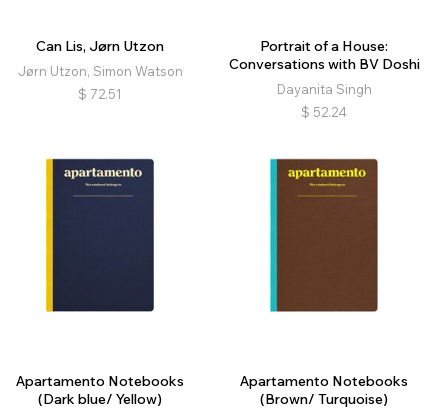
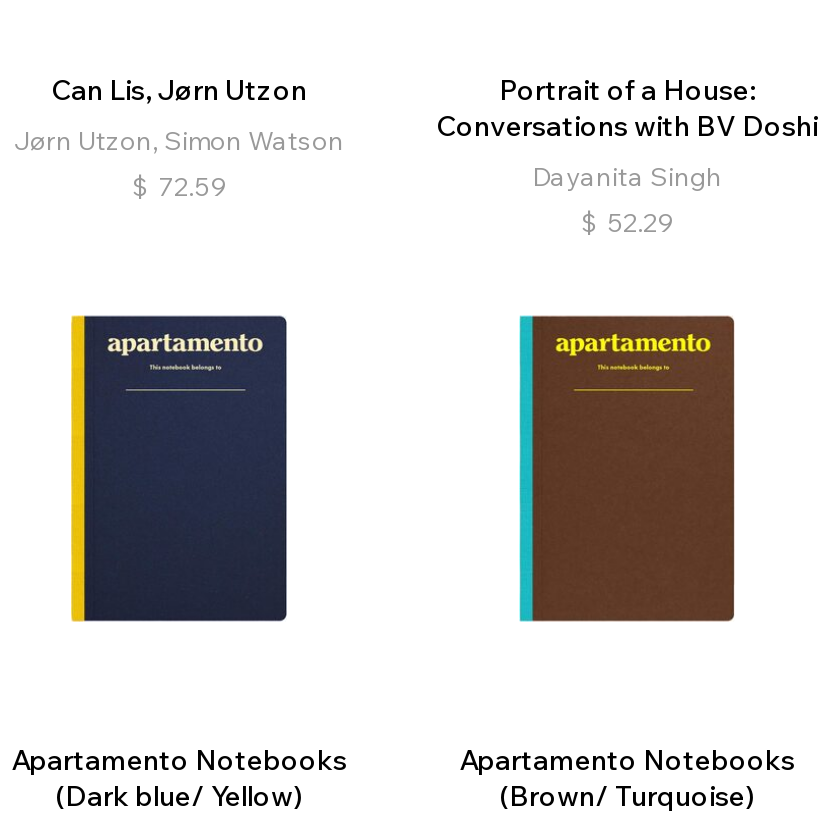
[77,86,122,102] $ 72.51 -> [132,170,226,202] $ 72.59
[300,104,347,120] $ 52.24 -> [581,206,673,238] $ 52.29

